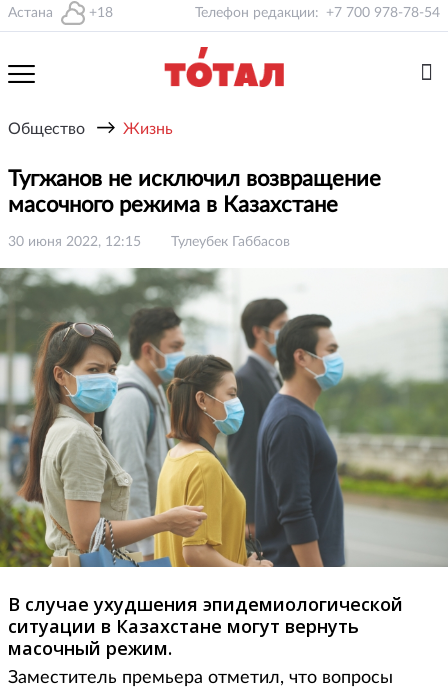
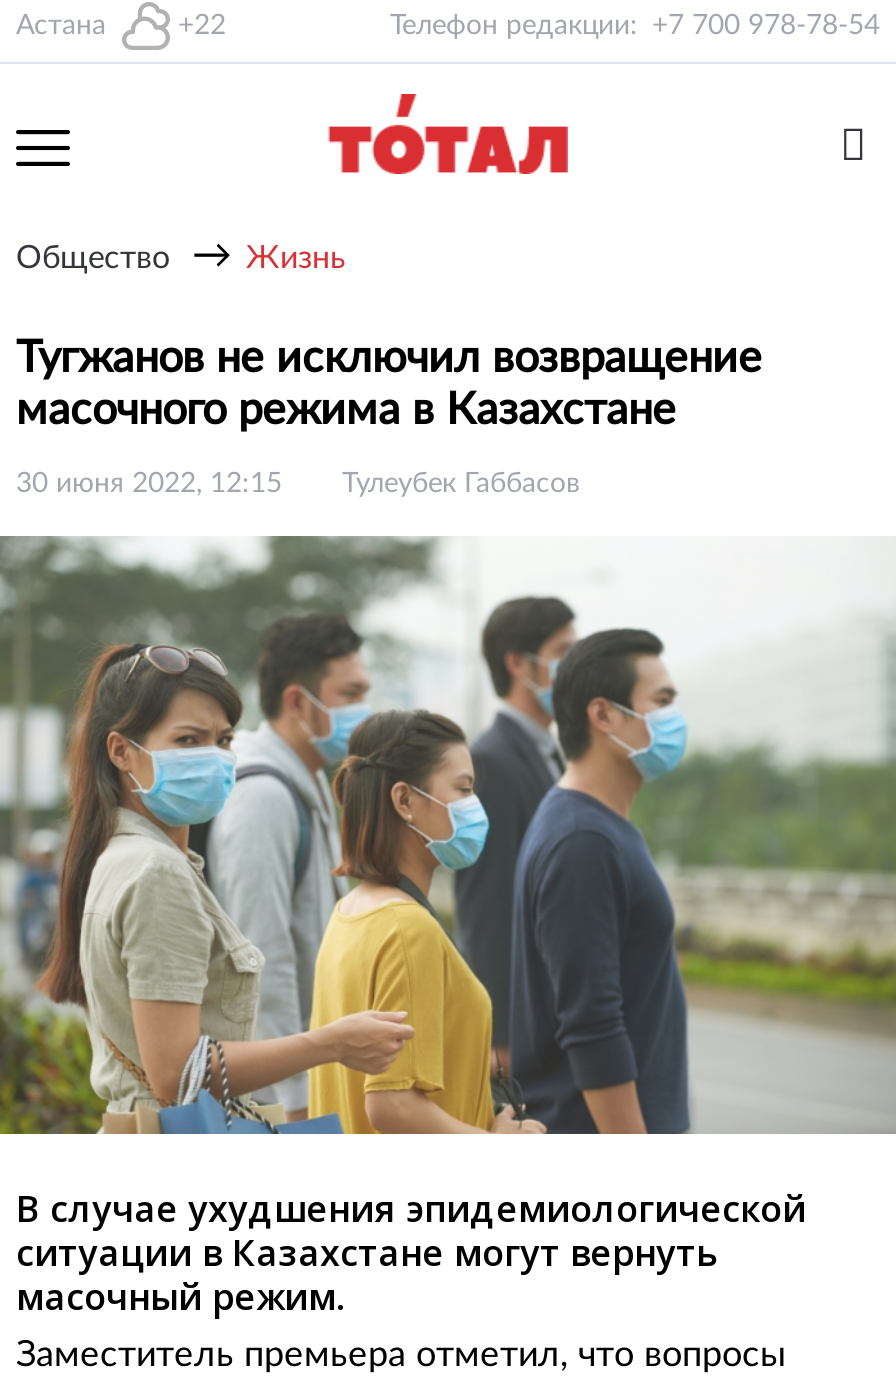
[89,6,113,20] +18 -> [178,12,226,40] +22

